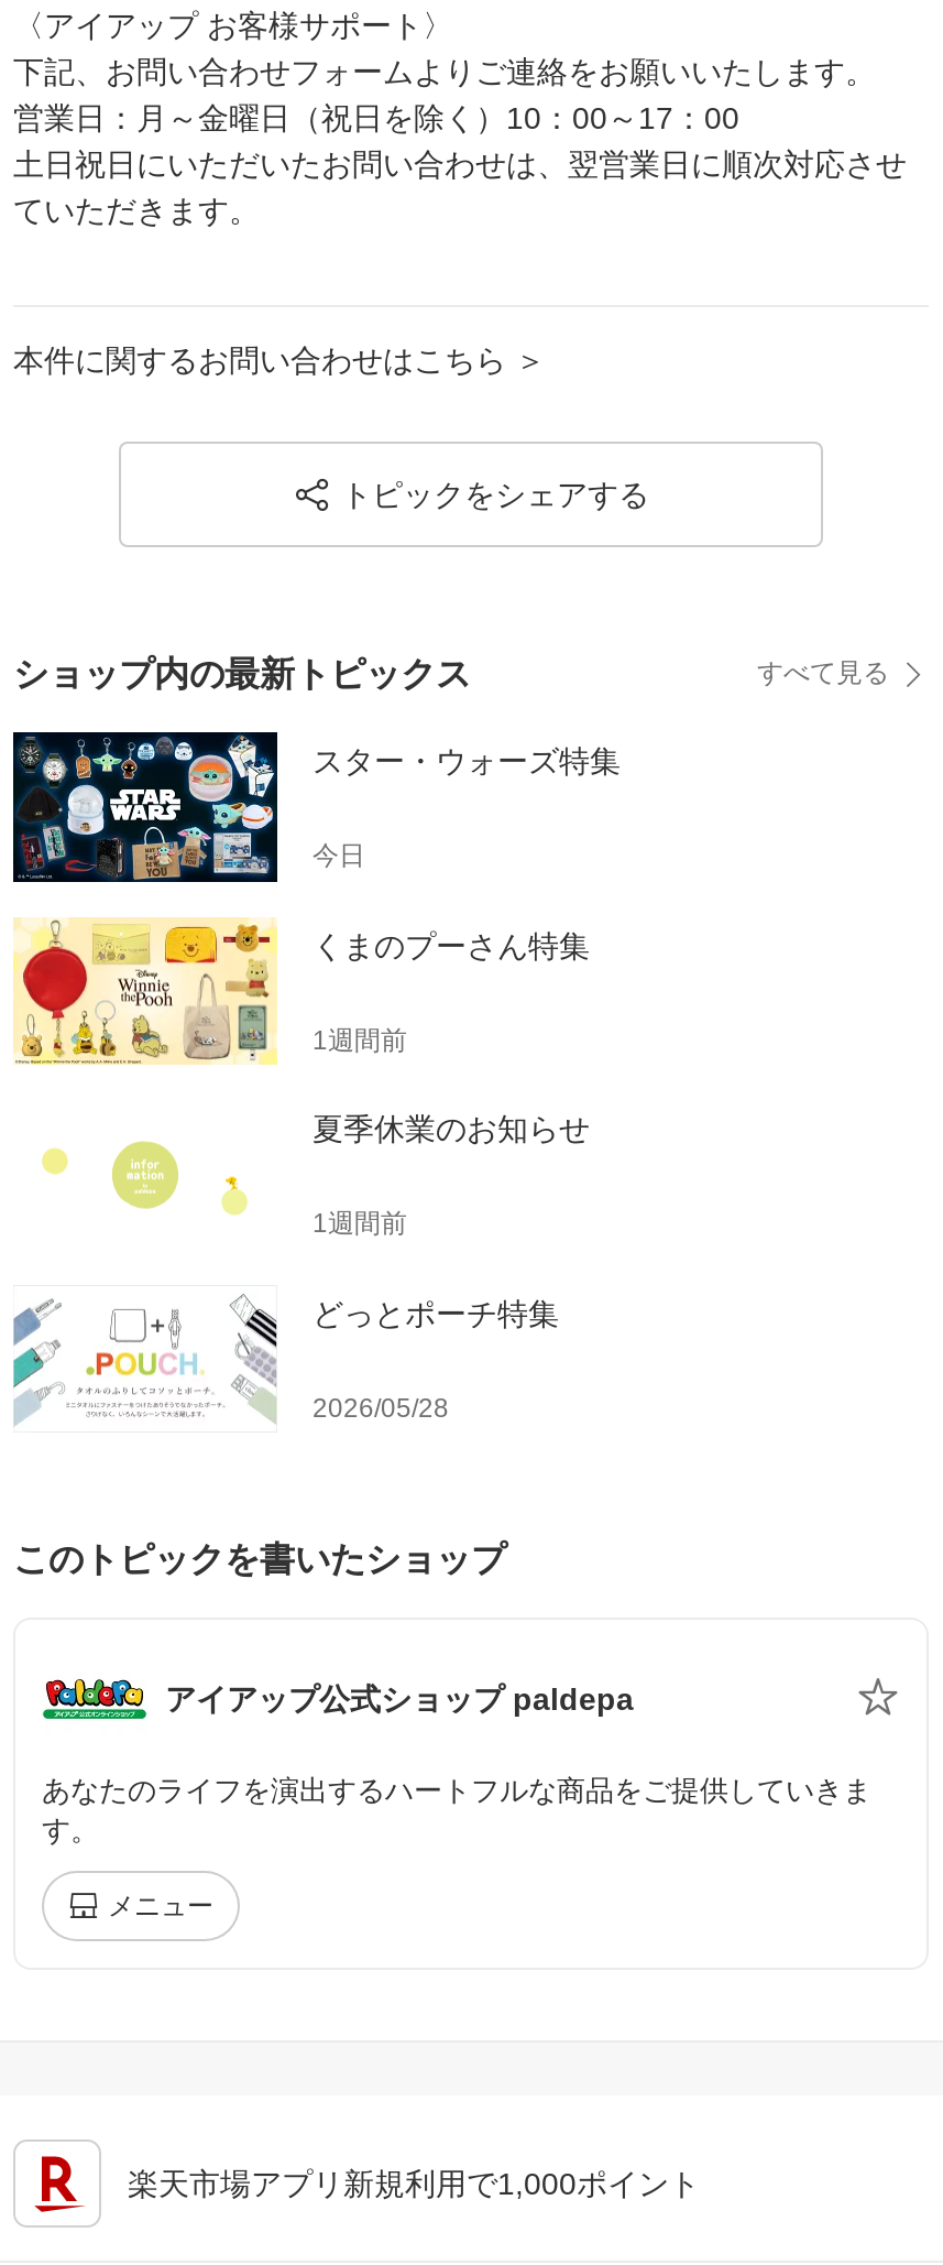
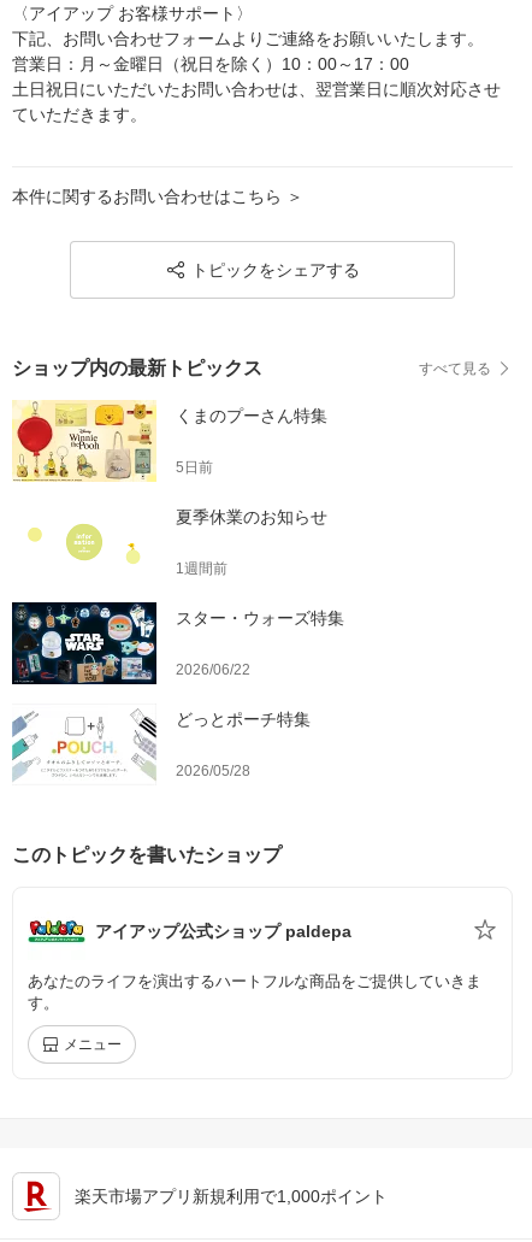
moved [11,729,621,885] -> [11,601,344,685]: [image] | スター・ウォーズ特集
[312,840,365,871] 今日 -> none
moved [15,916,590,1068] -> [13,400,327,483]: [image] | くまのプーさん特集
[312,1024,407,1055] 1週間前 -> [176,459,213,476] 5日前
moved [312,1111,590,1239] -> [176,508,327,577]: 夏季休業のお知らせ | 1週間前
none -> [176,662,250,679] 2026/06/22

